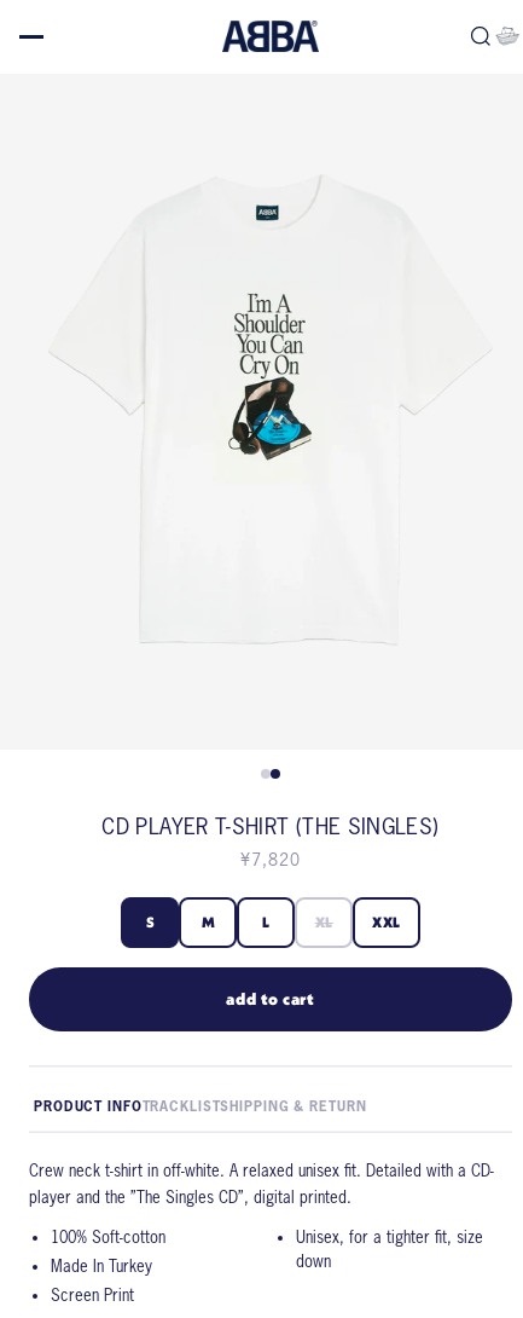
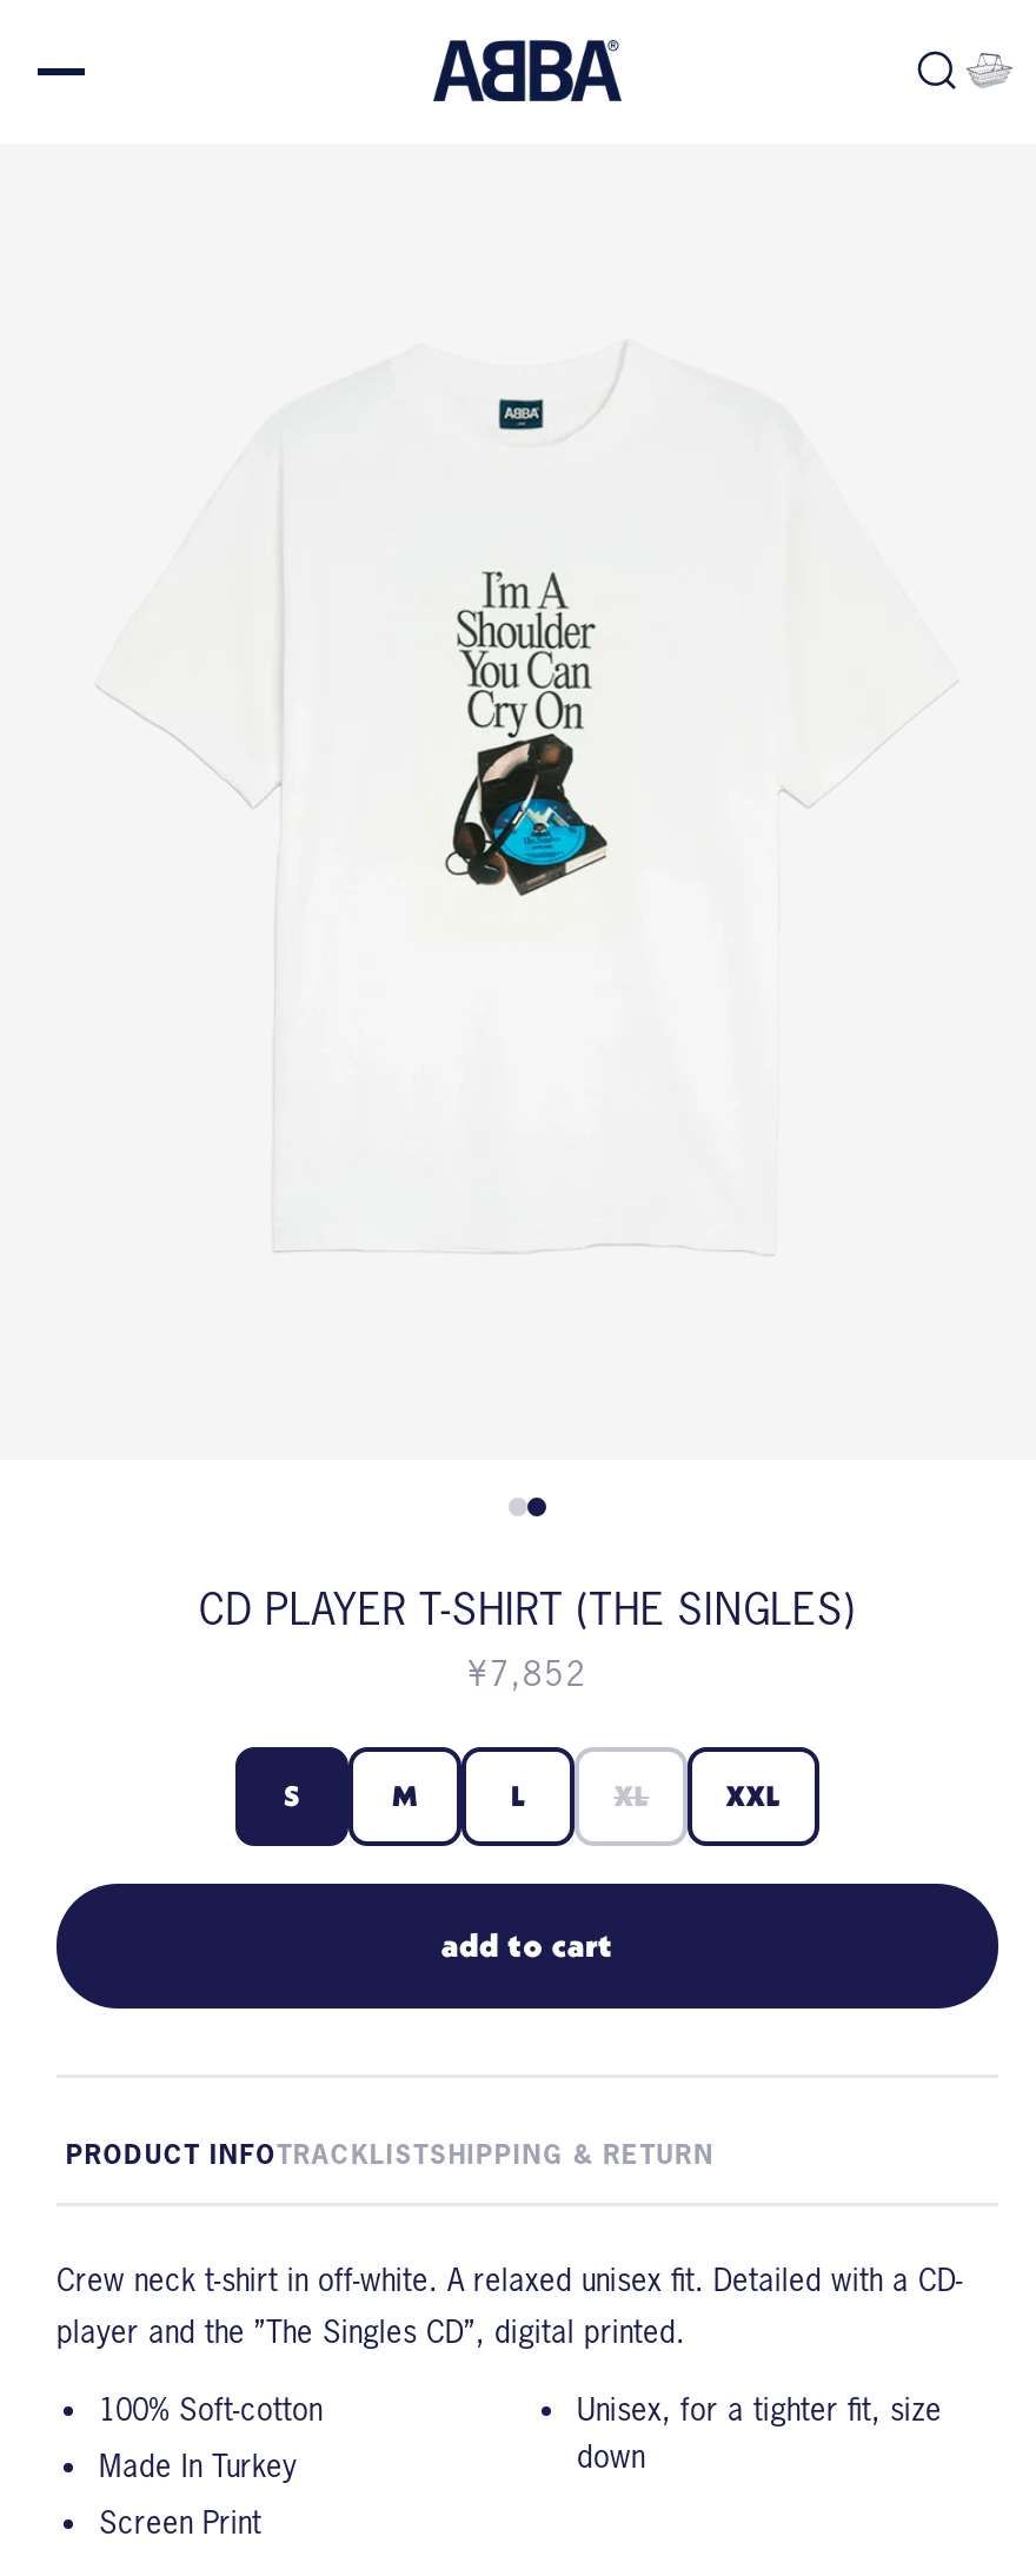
[240,849,301,871] ¥7,820 -> [468,1653,587,1695] ¥7,852

